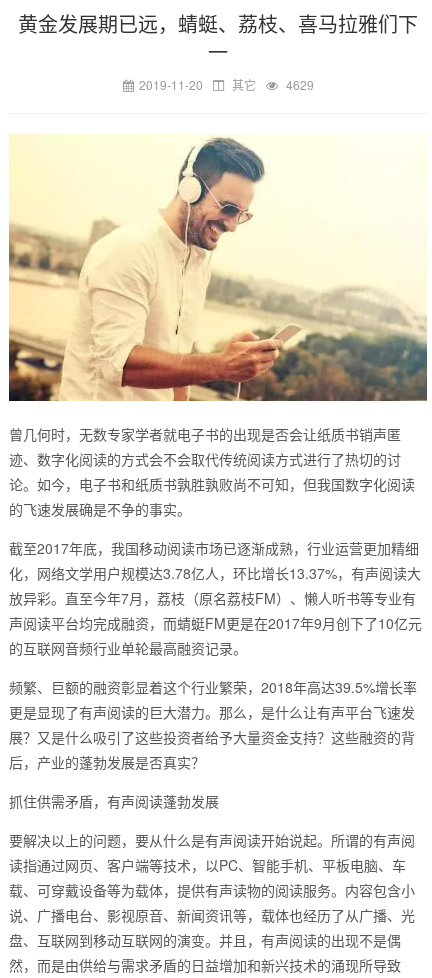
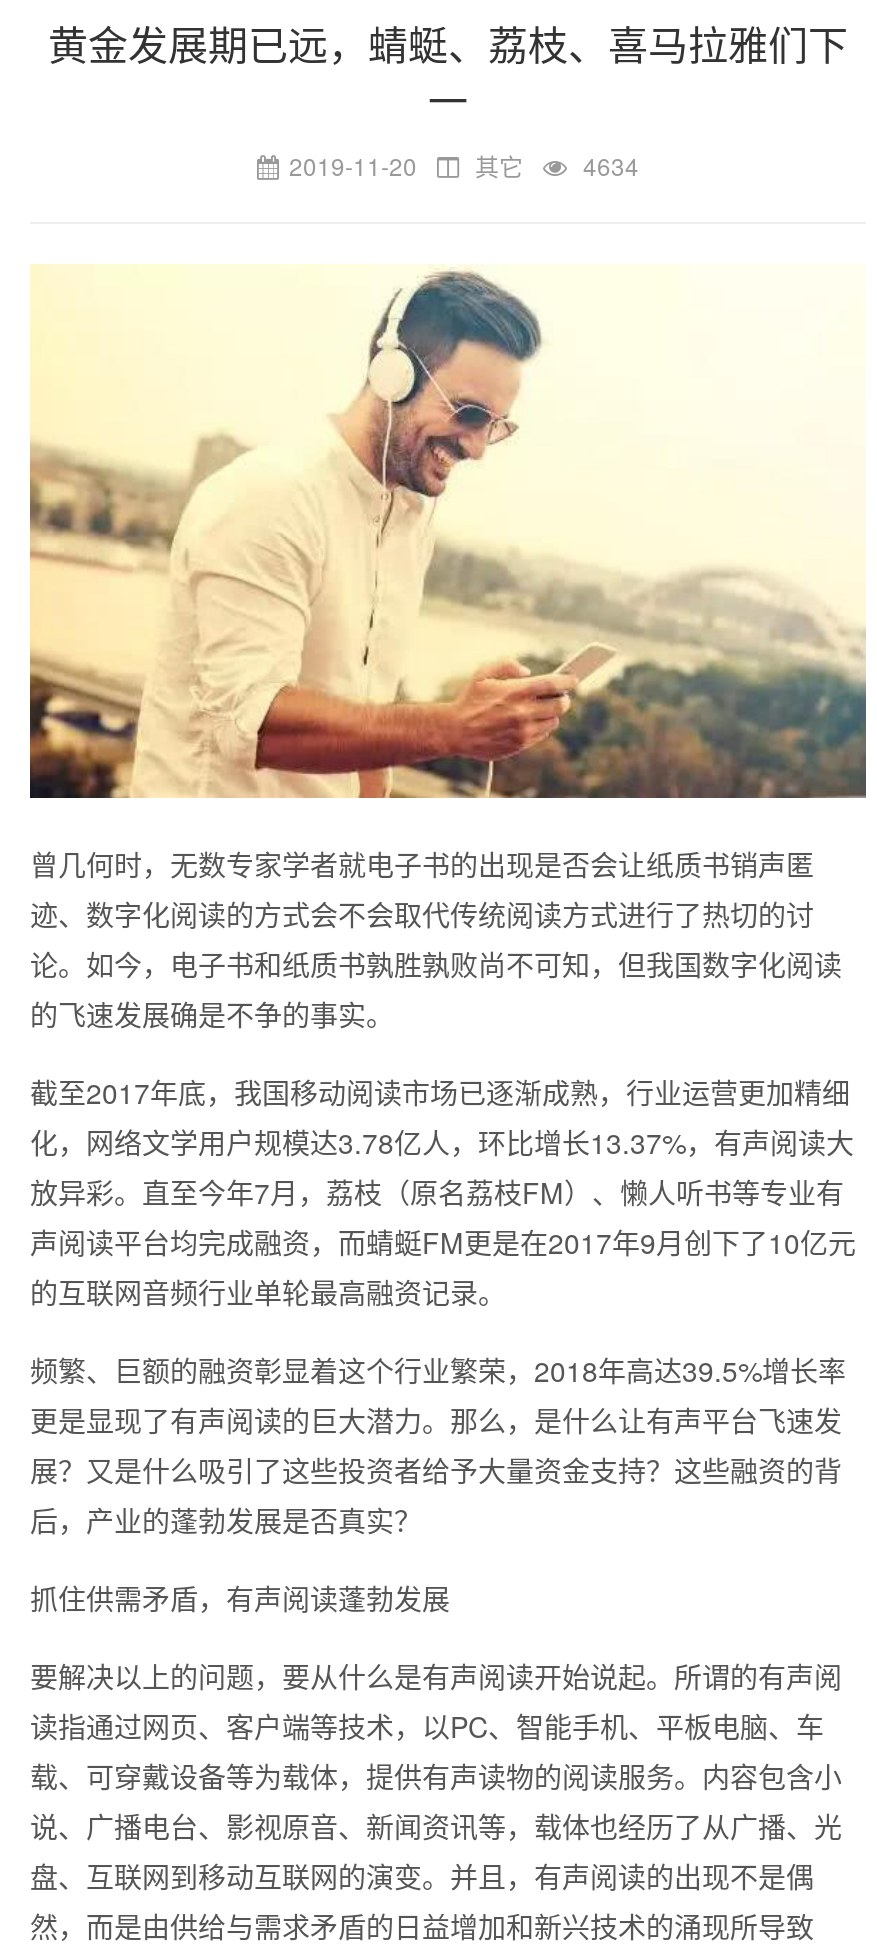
[138,76,313,93] 2019-11-20 其它 4629 -> [289,148,639,182] 2019-11-20 其它 4634

